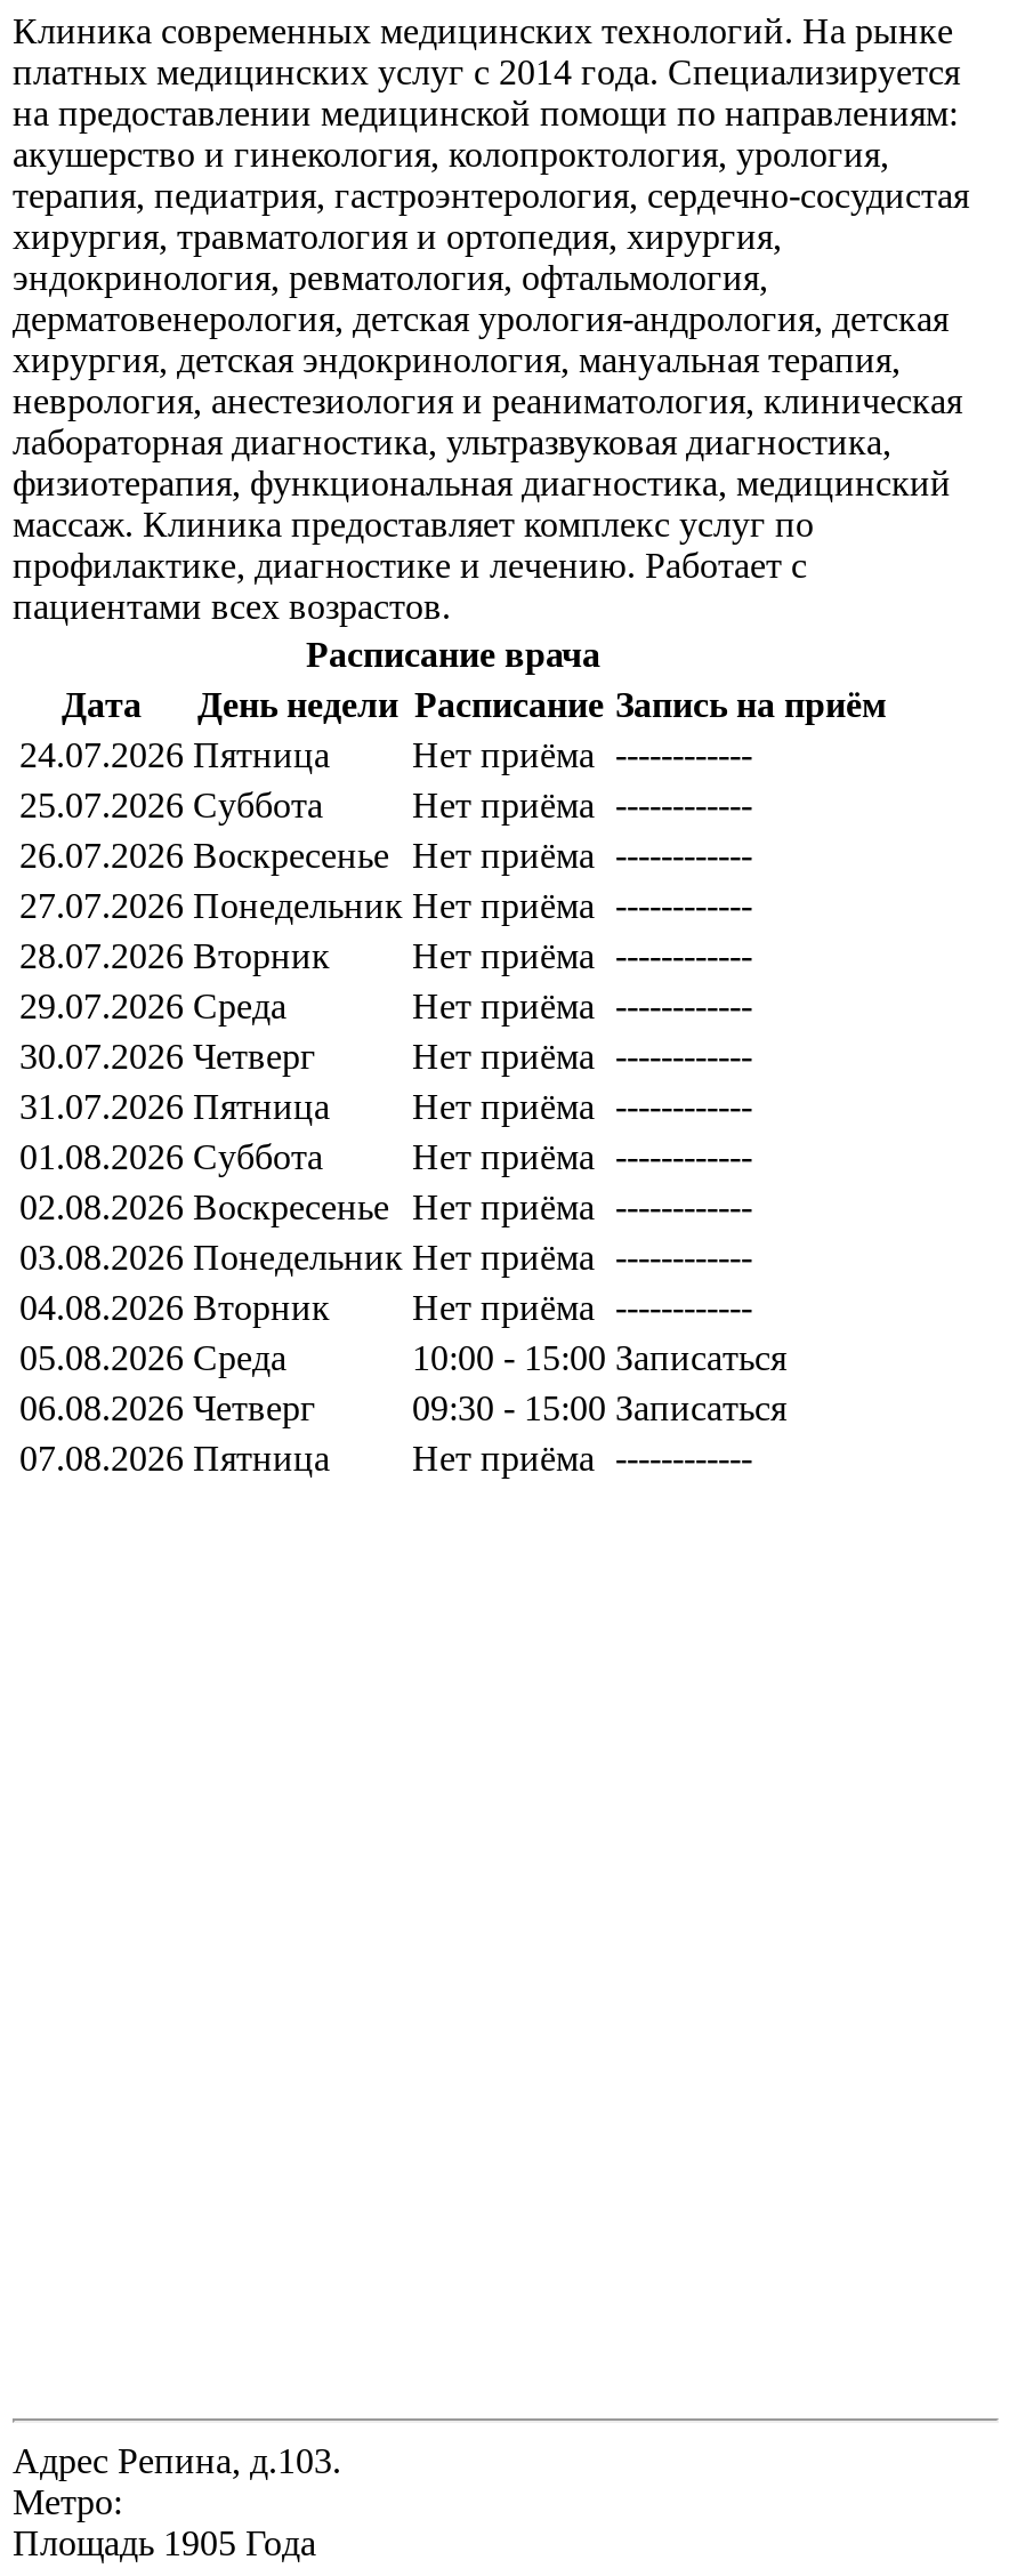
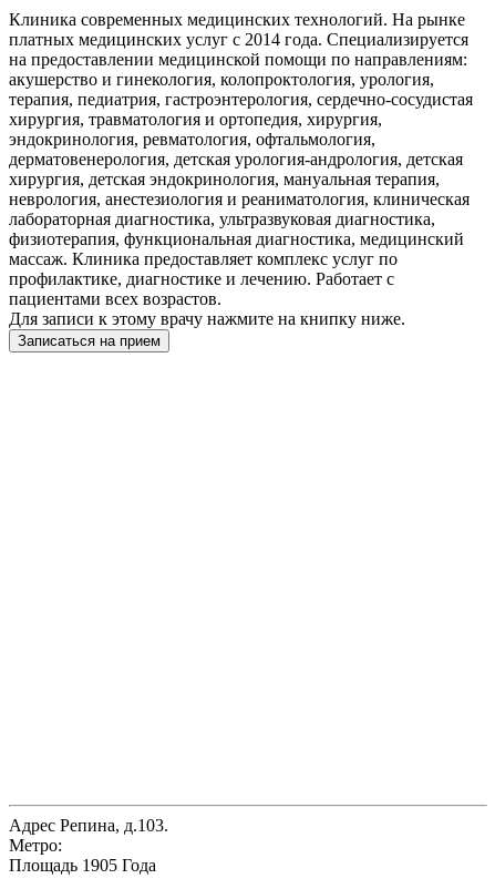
[19,634,887,1477] Расписание врача | Дата | День недели Расписание Запись на приём | 24.07.2026 Пятница | Нет приёма ------------ | 25.07.2026 Суббота | Нет приёма ------------ | 26.07.2026 Воскресенье Нет приёма ------------ | 27.07.2026 Понедельник Нет приёма ------------ | 28.07.2026 Вторник | Нет приёма ------------ | 29.07.2026 Среда | Нет приёма ------------ | 30.07.2026 Четверг | Нет приёма ------------ | 31.07.2026 Пятница | Нет приёма ------------ | 01.08.2026 Суббота | Нет приёма ------------ | 02.08.2026 Воскресенье Нет приёма ------------ | 03.08.2026 Понедельник Нет приёма ------------ | 04.08.2026 Вторник | Нет приёма ------------ | 05.08.2026 Среда | 10:00 - 15:00 Записаться | 06.08.2026 Четверг | 09:30 - 15:00 Записаться | 07.08.2026 Пятница | Нет приёма ------------ -> [9,309,405,349] Для записи к этому врачу нажмите на книпку ниже. | Записаться на прием

